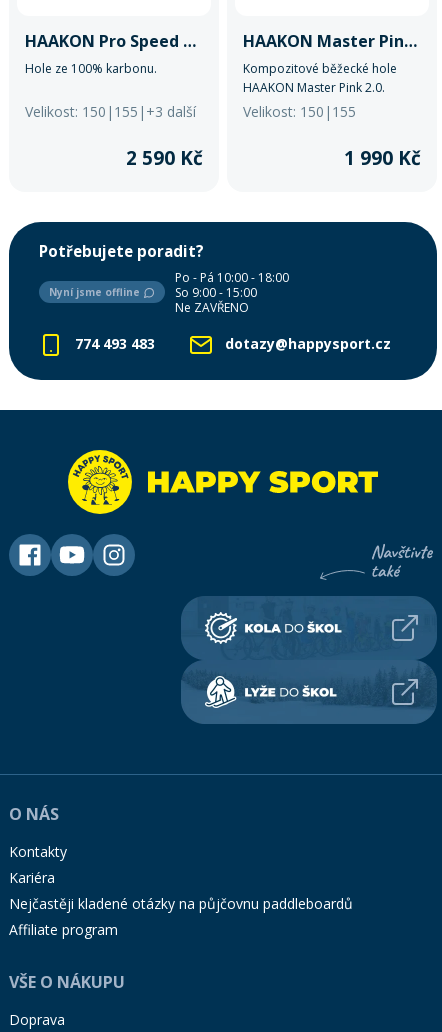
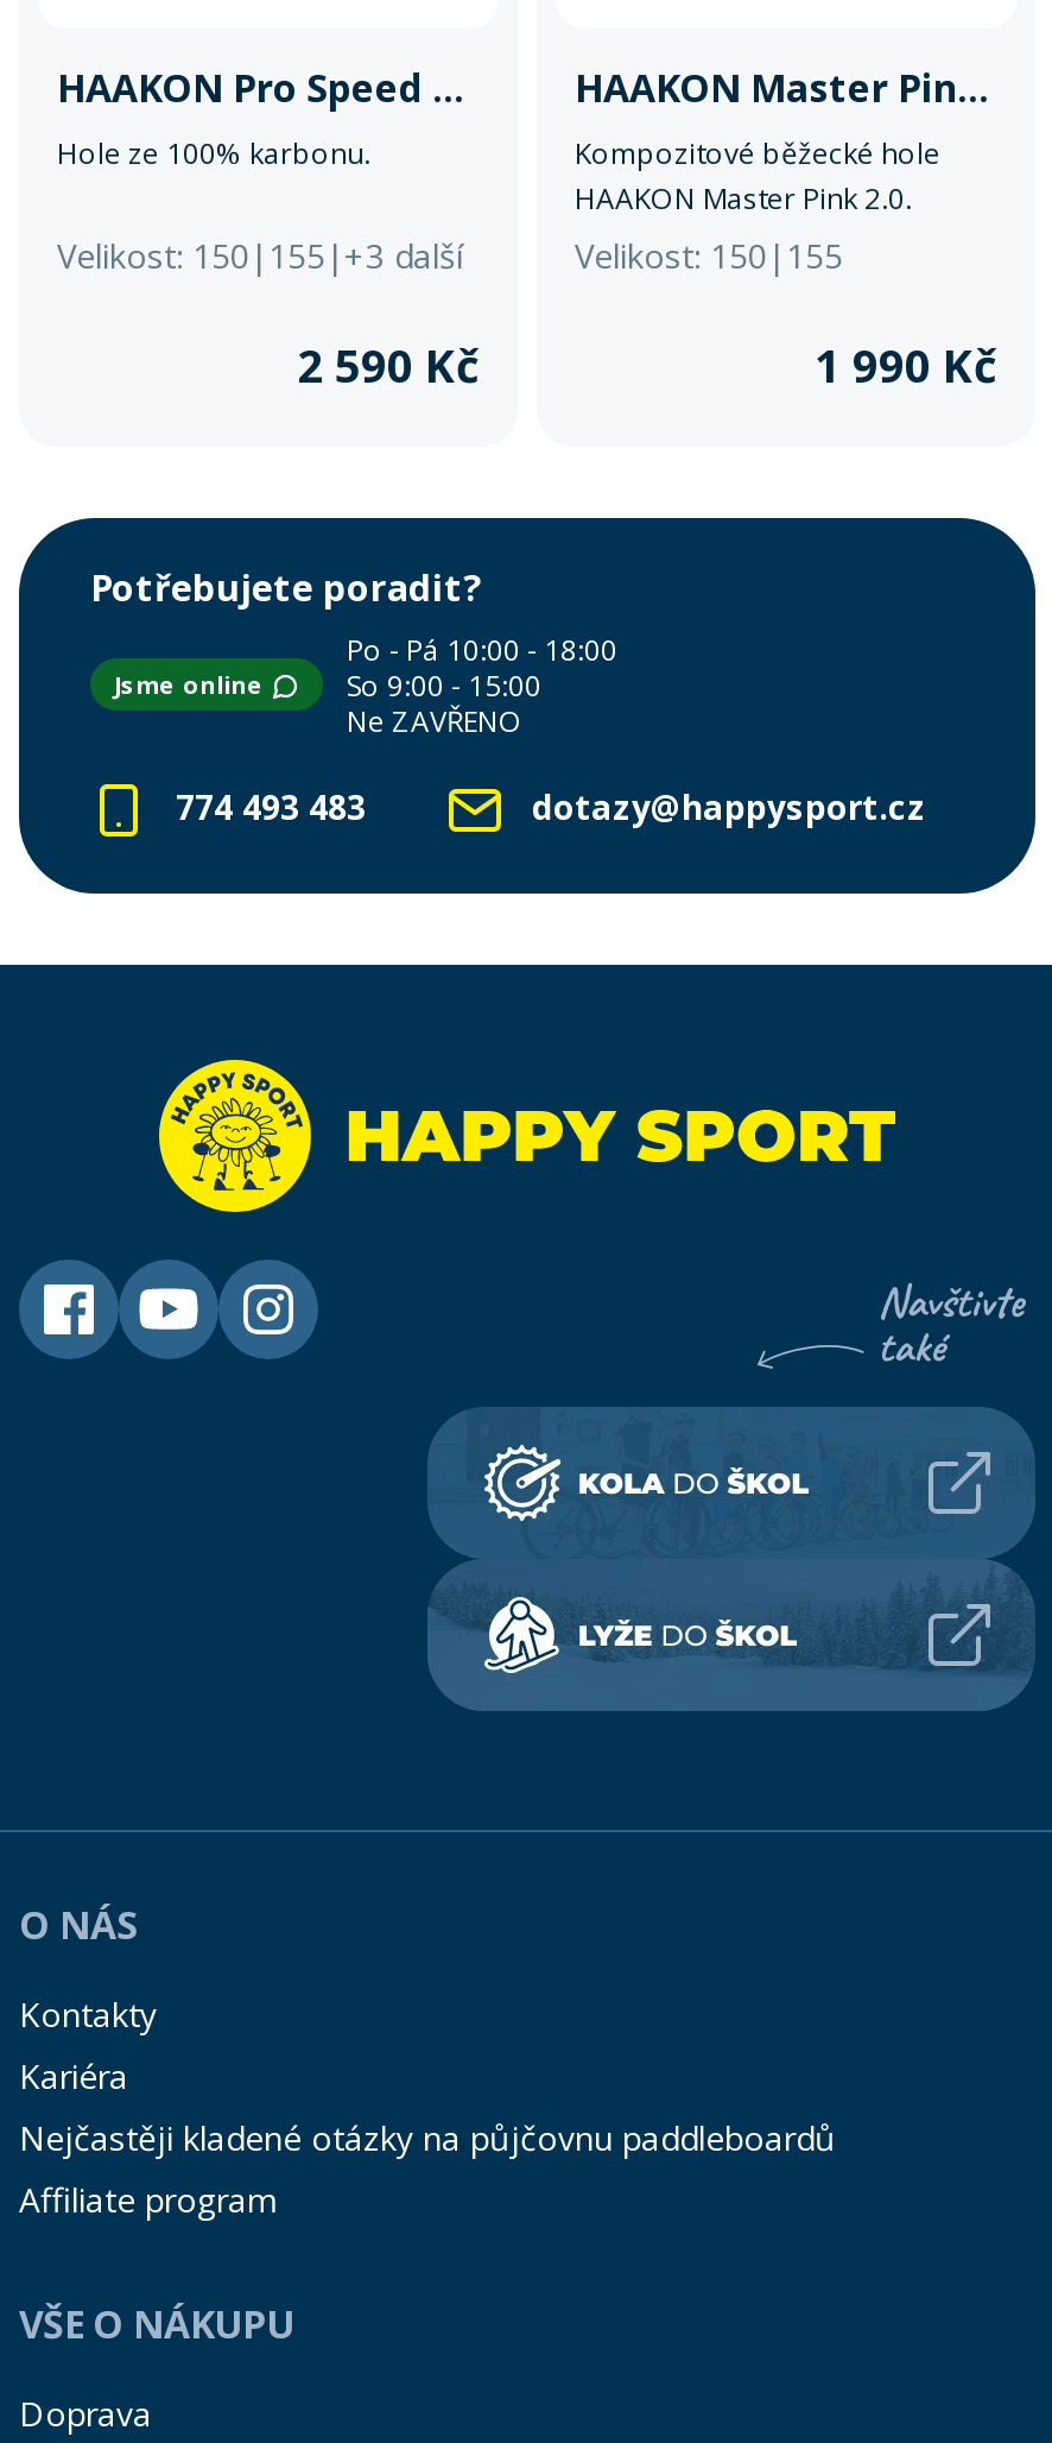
[49,285,143,299] Nyní jsme offline -> [114,668,271,701] Jsme online

